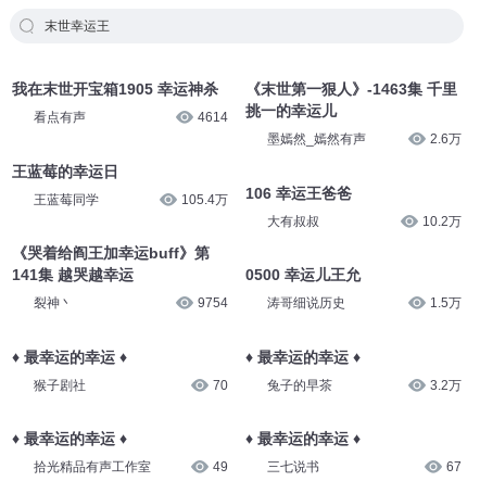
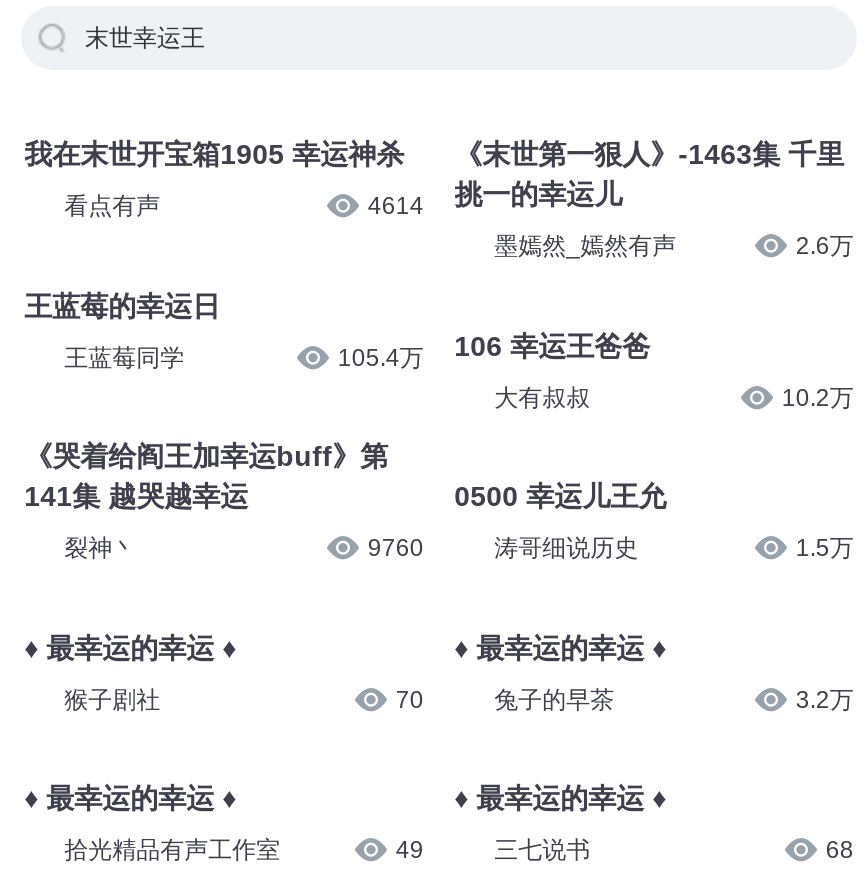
[198,296,228,311] 9754 -> [368,534,424,562] 9760
[447,460,462,475] 67 -> [826,837,854,865] 68

